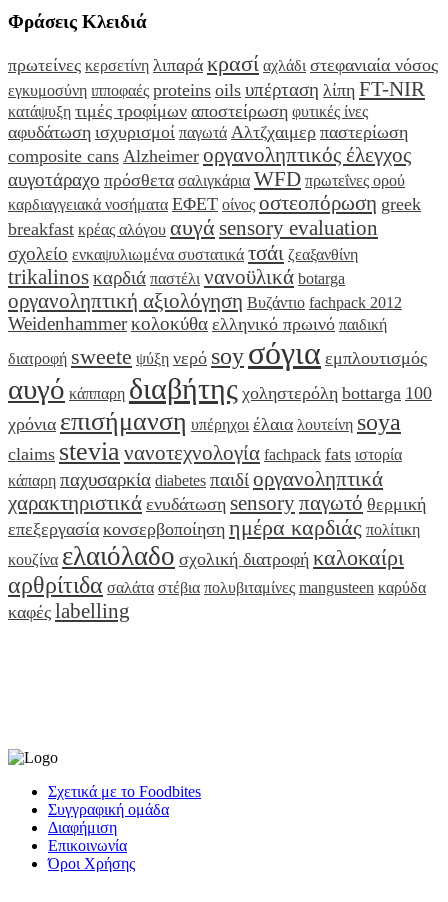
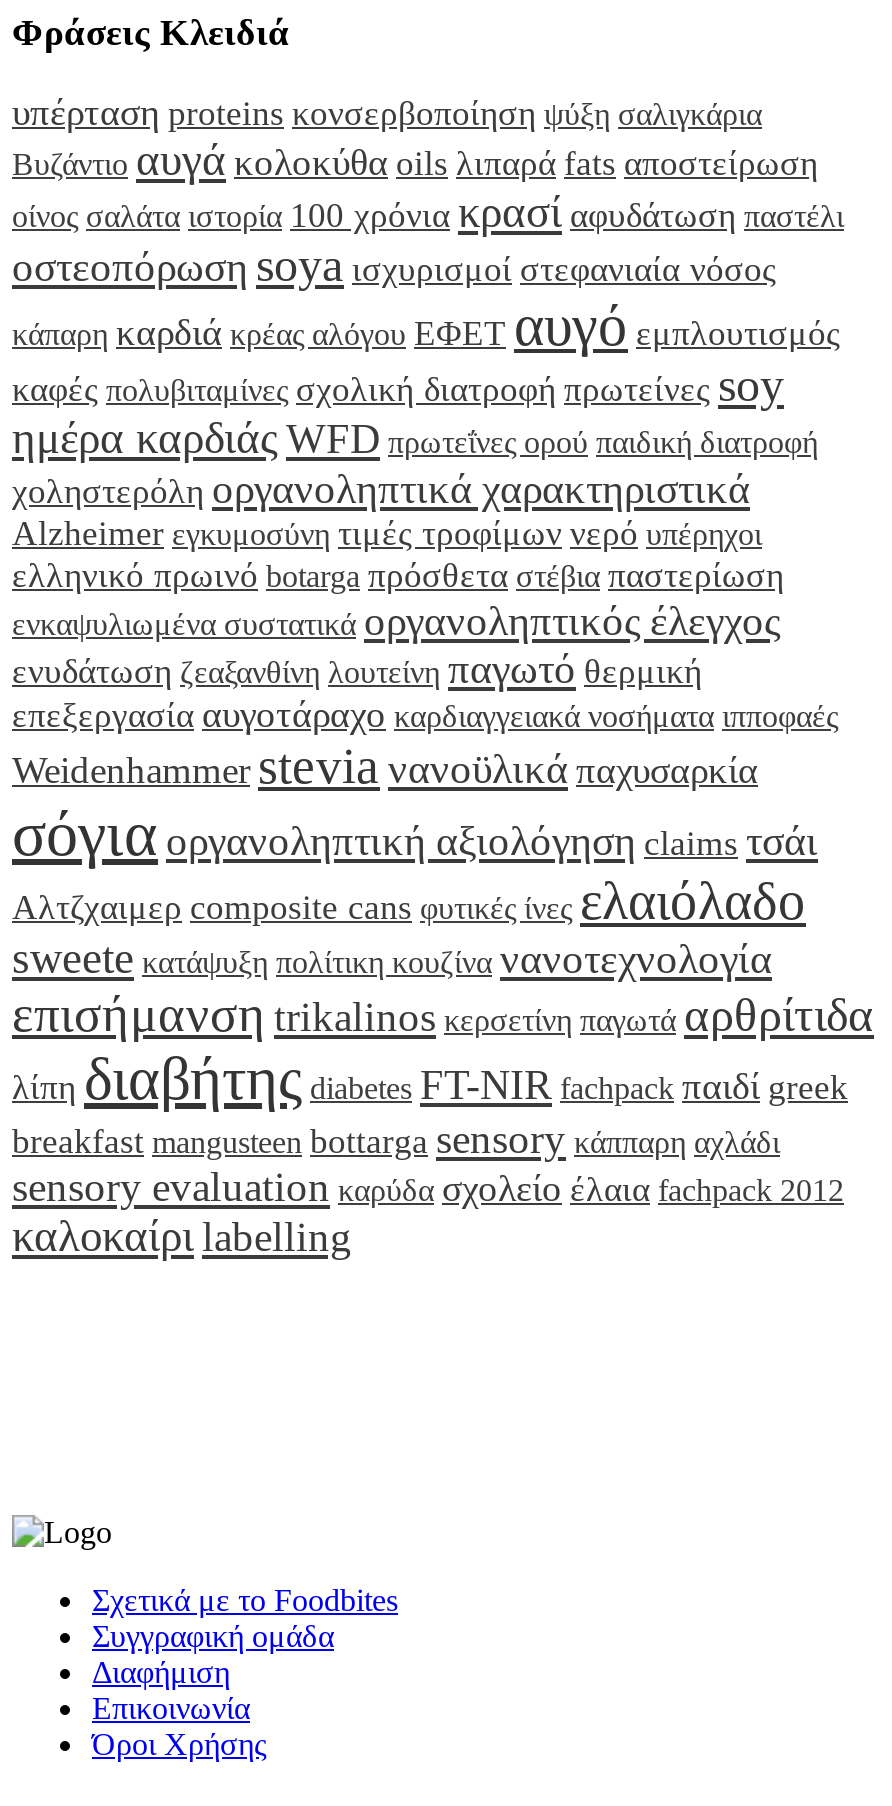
[8,51,438,622] πρωτείνες κερσετίνη λιπαρά κρασί αχλάδι στεφανιαία νόσος | εγκυμοσύνη ιπποφαές proteins oils υπέρταση λίπη FT-NIR | κατάψυξη τιμές τροφίμων αποστείρωση φυτικές ίνες | αφυδάτωση ισχυρισμοί παγωτά Αλτζχαιμερ παστερίωση | composite cans Alzheimer οργανοληπτικός έλεγχος | αυγοτάραχο πρόσθετα σαλιγκάρια WFD πρωτεΐνες ορού | καρδιαγγειακά νοσήματα ΕΦΕΤ οίνος οστεοπόρωση greek | breakfast κρέας αλόγου αυγά sensory evaluation | σχολείο ενκαψυλιωμένα συστατικά τσάι ζεαξανθίνη | trikalinos καρδιά παστέλι νανοϋλικά botarga | οργανοληπτική αξιολόγηση Βυζάντιο fachpack 2012 | Weidenhammer κολοκύθα ελληνικό πρωινό παιδική | διατροφή sweete ψύξη νερό soy σόγια εμπλουτισμός | αυγό κάππαρη διαβήτης χοληστερόλη bottarga 100 | χρόνια επισήμανση υπέρηχοι έλαια λουτείνη soya | claims stevia νανοτεχνολογία fachpack fats ιστορία | κάπαρη παχυσαρκία diabetes παιδί οργανοληπτικά | χαρακτηριστικά ενυδάτωση sensory παγωτό θερμική | επεξεργασία κονσερβοποίηση ημέρα καρδιάς πολίτικη | κουζίνα ελαιόλαδο σχολική διατροφή καλοκαίρι | αρθρίτιδα σαλάτα στέβια πολυβιταμίνες mangusteen καρύδα | καφές labelling -> [12,92,874,1262] υπέρταση proteins κονσερβοποίηση ψύξη σαλιγκάρια | Βυζάντιο αυγά κολοκύθα oils λιπαρά fats αποστείρωση | οίνος σαλάτα ιστορία 100 χρόνια κρασί αφυδάτωση παστέλι | οστεοπόρωση soya ισχυρισμοί στεφανιαία νόσος | κάπαρη καρδιά κρέας αλόγου ΕΦΕΤ αυγό εμπλουτισμός | καφές πολυβιταμίνες σχολική διατροφή πρωτείνες soy | ημέρα καρδιάς WFD πρωτεΐνες ορού παιδική διατροφή | χοληστερόλη οργανοληπτικά χαρακτηριστικά | Alzheimer εγκυμοσύνη τιμές τροφίμων νερό υπέρηχοι | ελληνικό πρωινό botarga πρόσθετα στέβια παστερίωση | ενκαψυλιωμένα συστατικά οργανοληπτικός έλεγχος | ενυδάτωση ζεαξανθίνη λουτείνη παγωτό θερμική | επεξεργασία αυγοτάραχο καρδιαγγειακά νοσήματα ιπποφαές | Weidenhammer stevia νανοϋλικά παχυσαρκία | σόγια οργανοληπτική αξιολόγηση claims τσάι | Αλτζχαιμερ composite cans φυτικές ίνες ελαιόλαδο | sweete κατάψυξη πολίτικη κουζίνα νανοτεχνολογία | επισήμανση trikalinos κερσετίνη παγωτά αρθρίτιδα | λίπη διαβήτης diabetes FT-NIR fachpack παιδί greek | breakfast mangusteen bottarga sensory κάππαρη αχλάδι | sensory evaluation καρύδα σχολείο έλαια fachpack 2012 | καλοκαίρι labelling

